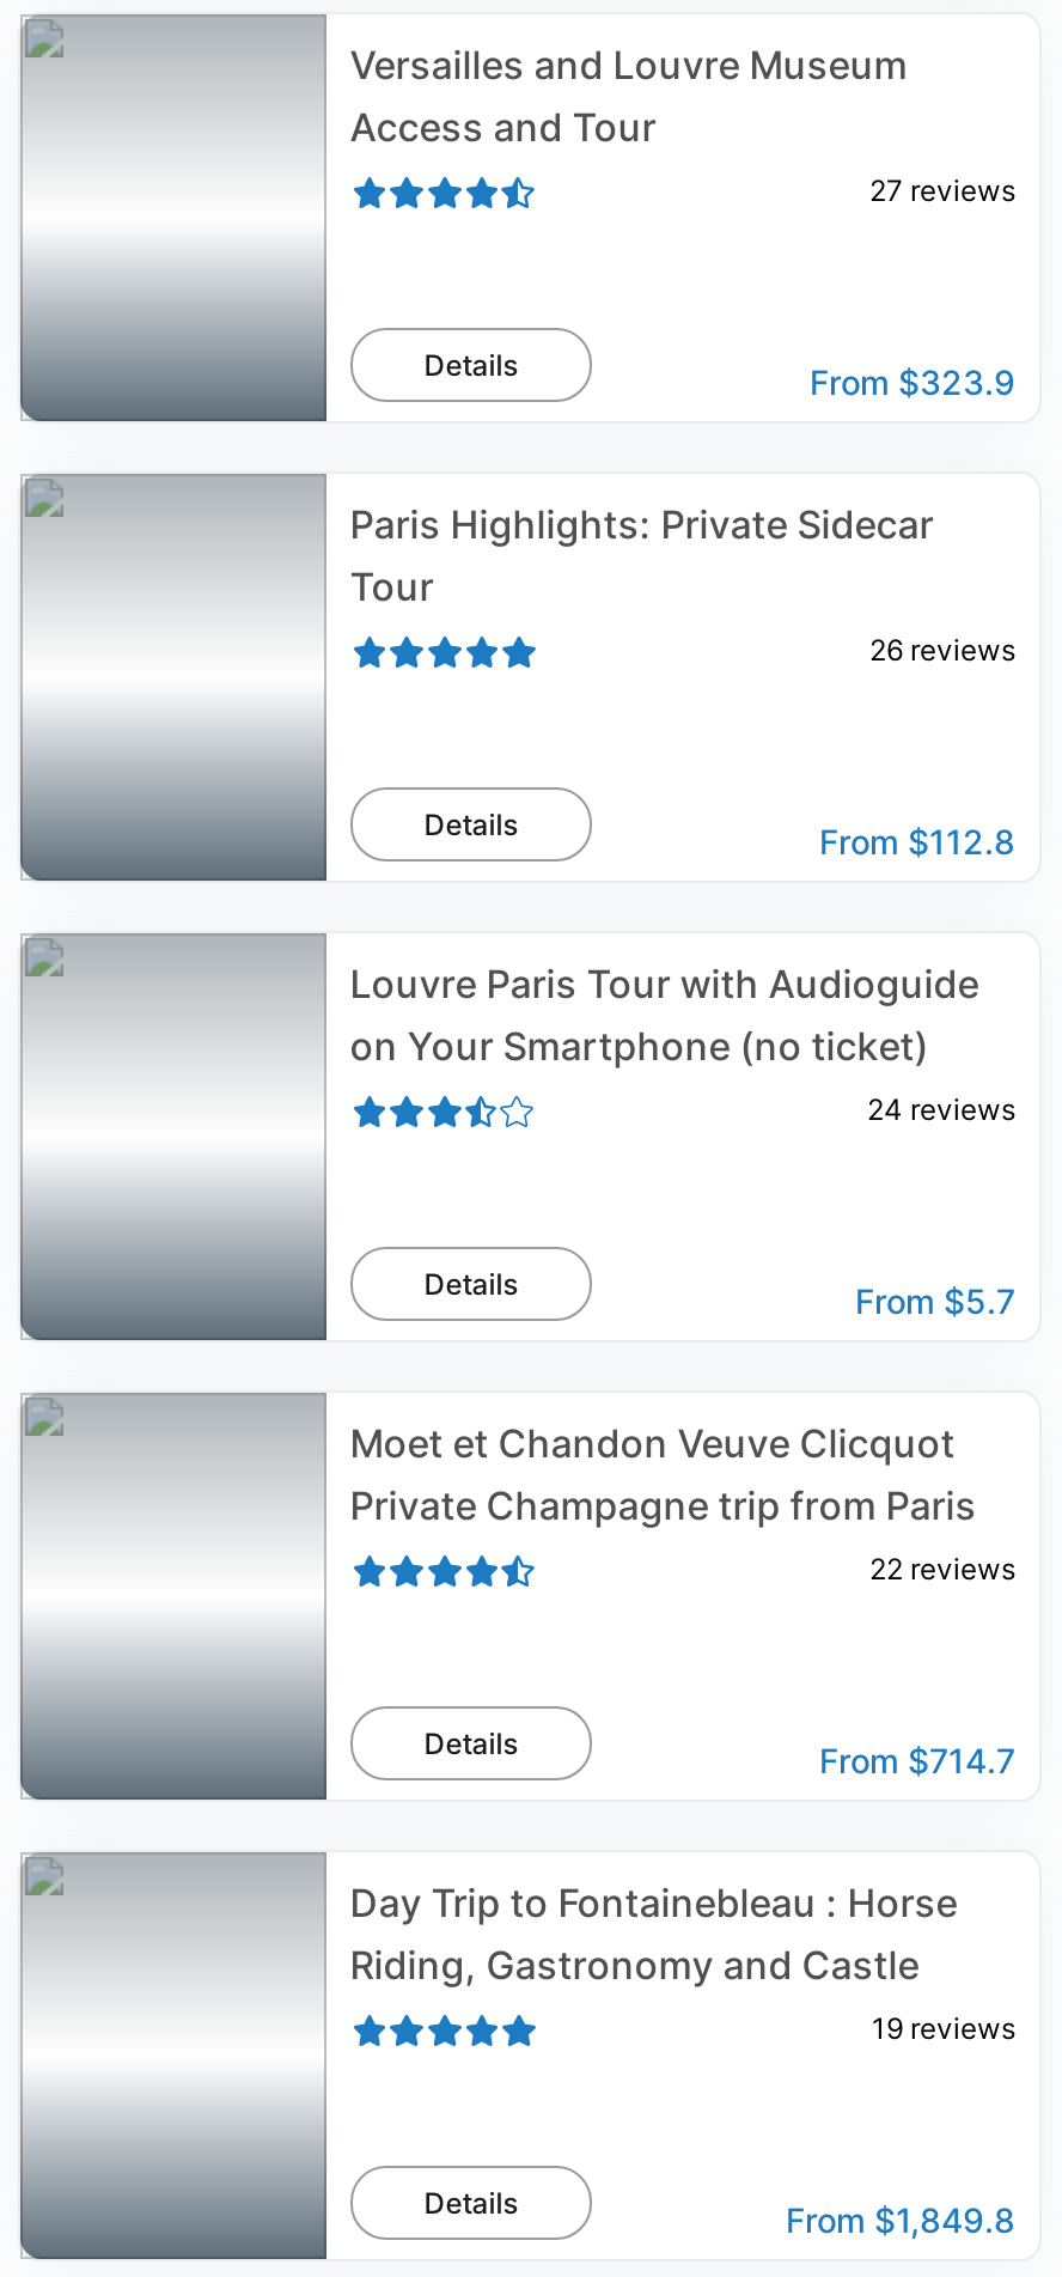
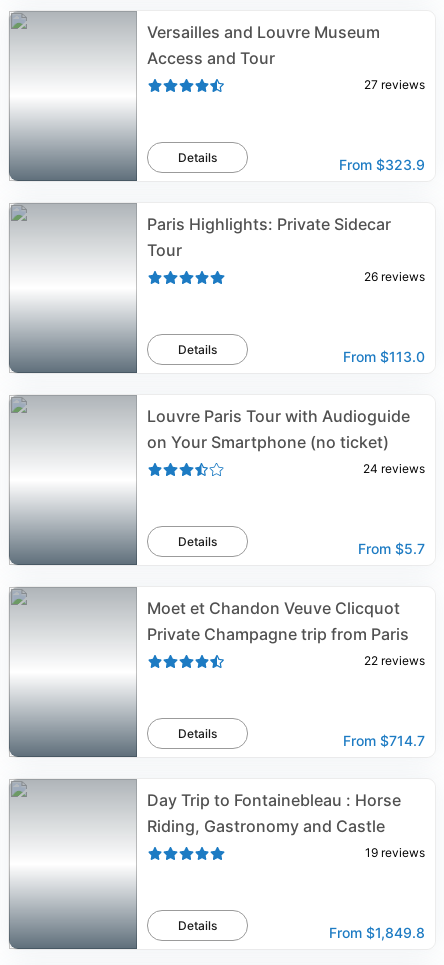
[819,821,1015,862] From $112.8 -> [343,348,425,365] From $113.0

